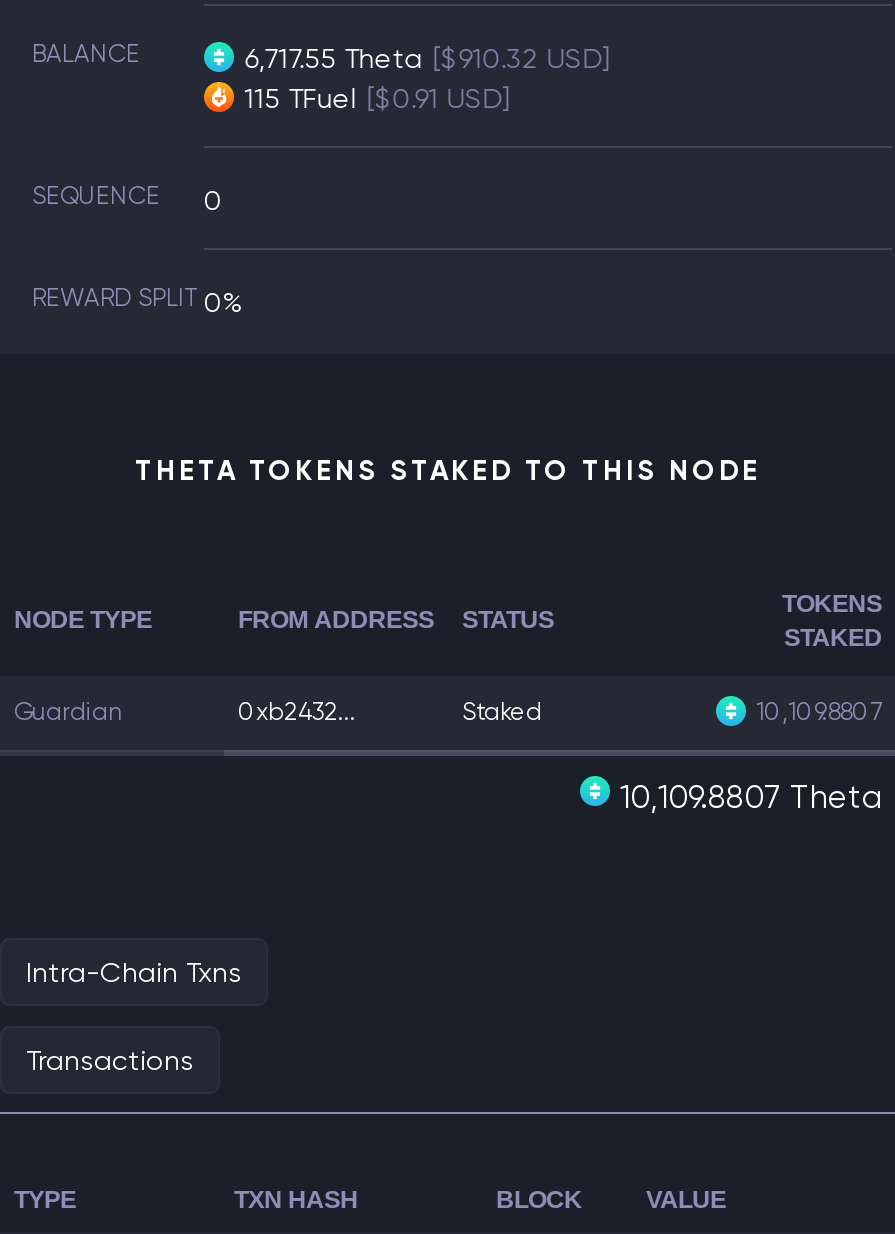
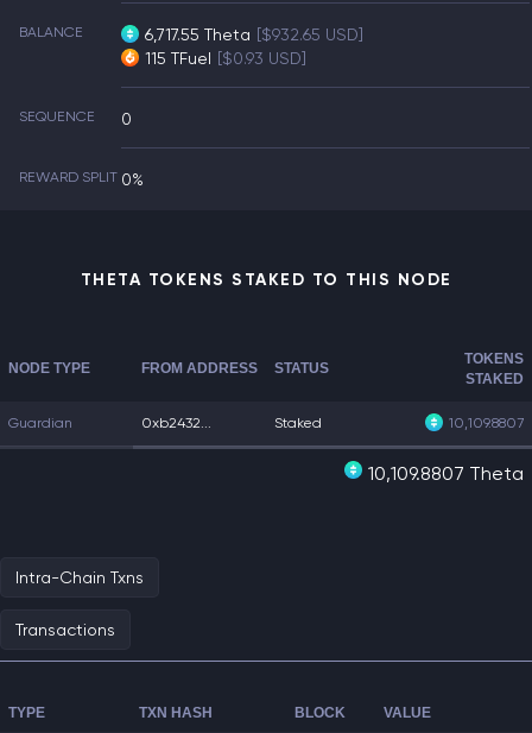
[244,42,610,74] 6,717.55 Theta [$910.32 USD] -> [145,25,364,44] 6,717.55 Theta [$932.65 USD]
[244,82,510,114] 115 TFuel [$0.91 USD] -> [145,49,307,68] 115 TFuel [$0.93 USD]

